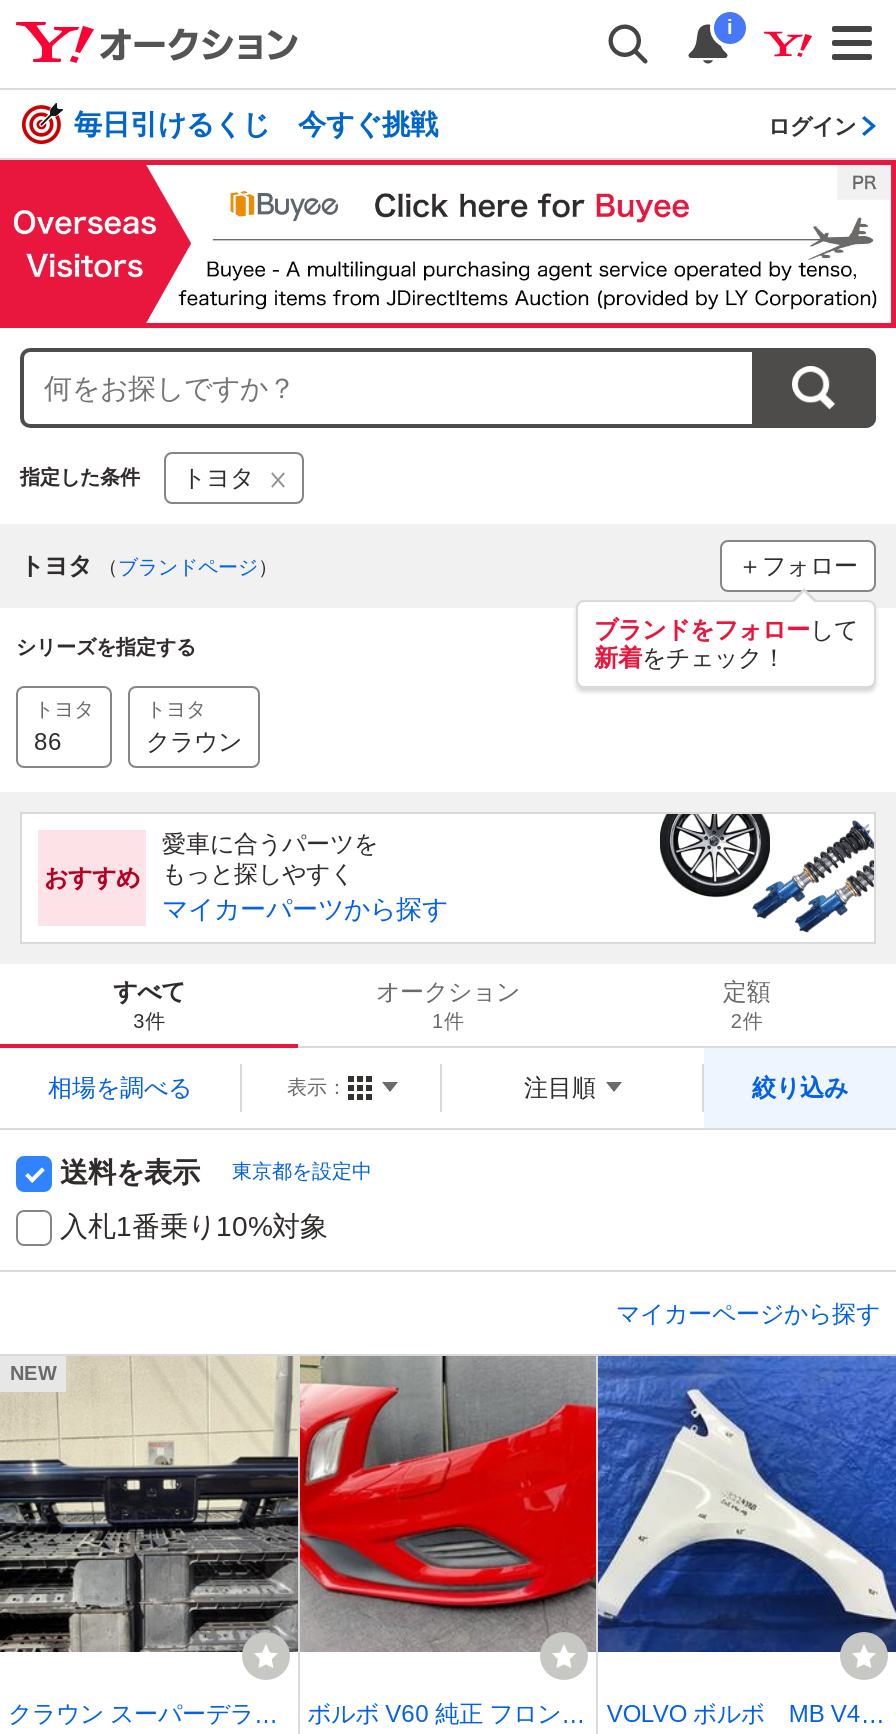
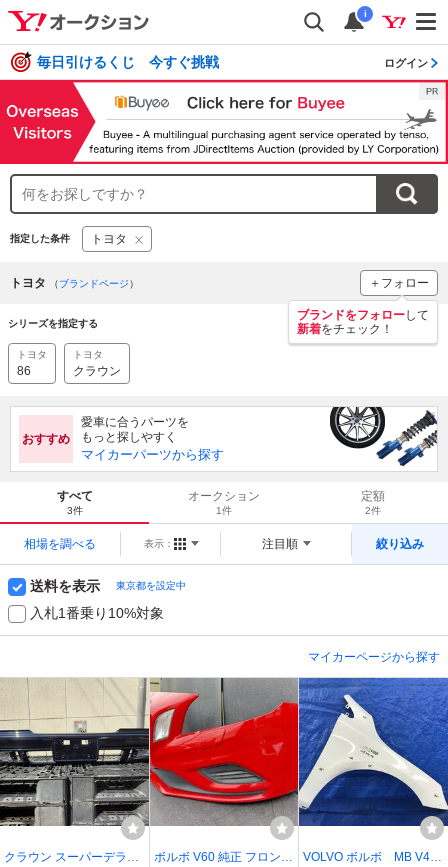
[10,1361,56,1383] NEW -> none

